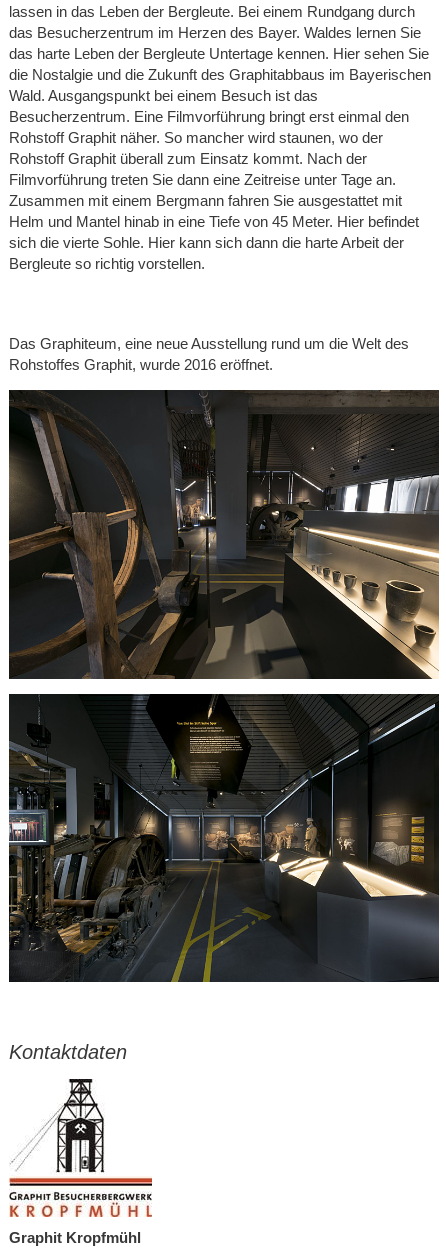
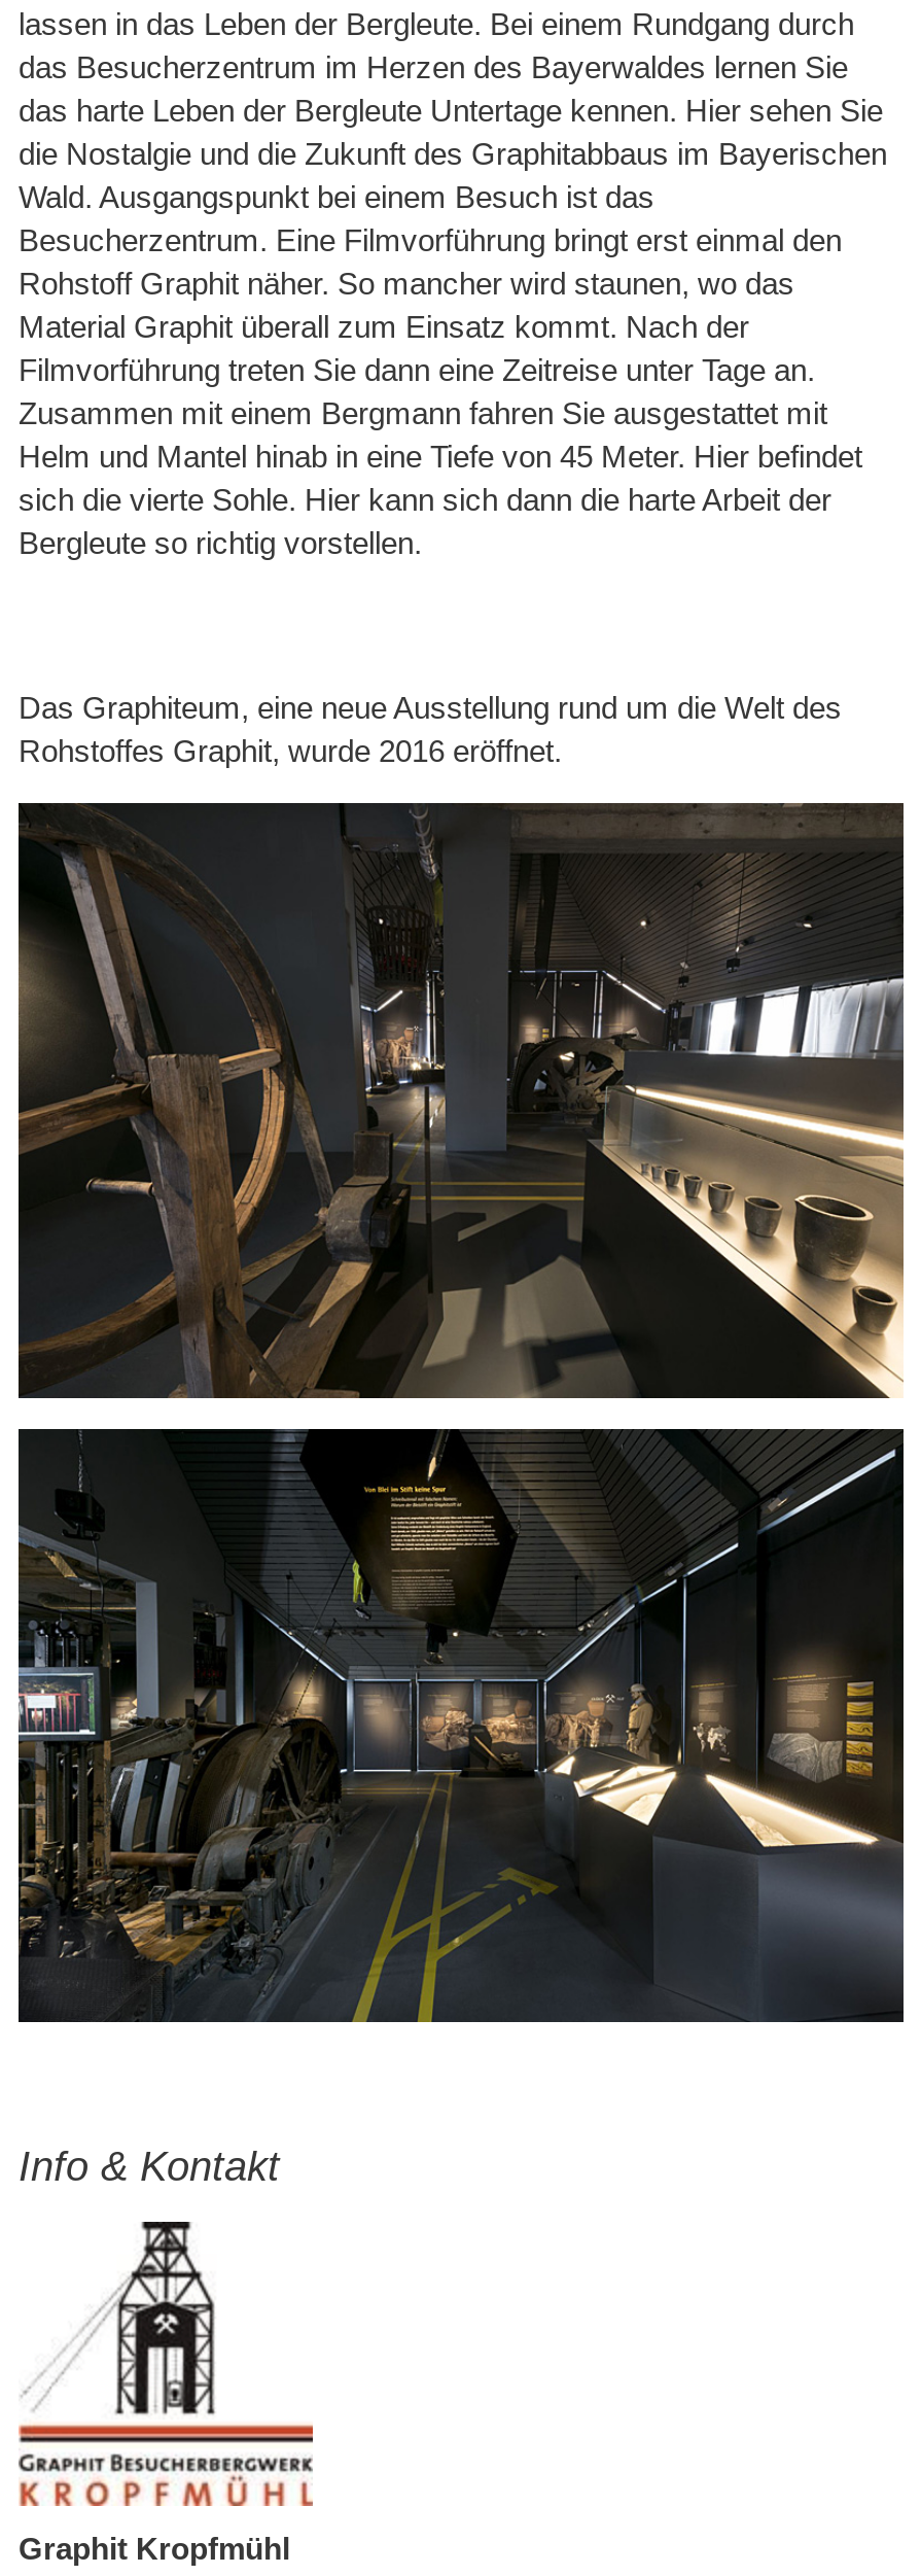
[9,24,421,41] das Besucherzentrum im Herzen des Bayer. Waldes lernen Sie -> [19,50,848,85] das Besucherzentrum im Herzen des Bayerwaldes lernen Sie
[9,129,383,146] Rohstoff Graphit näher. So mancher wird staunen, wo der -> [19,266,794,301] Rohstoff Graphit näher. So mancher wird staunen, wo das
[9,150,367,167] Rohstoff Graphit überall zum Einsatz kommt. Nach der -> [19,310,749,345] Material Graphit überall zum Einsatz kommt. Nach der
[9,1041,127,1063] Kontaktdaten -> [19,2143,280,2188] Info & Kontakt

